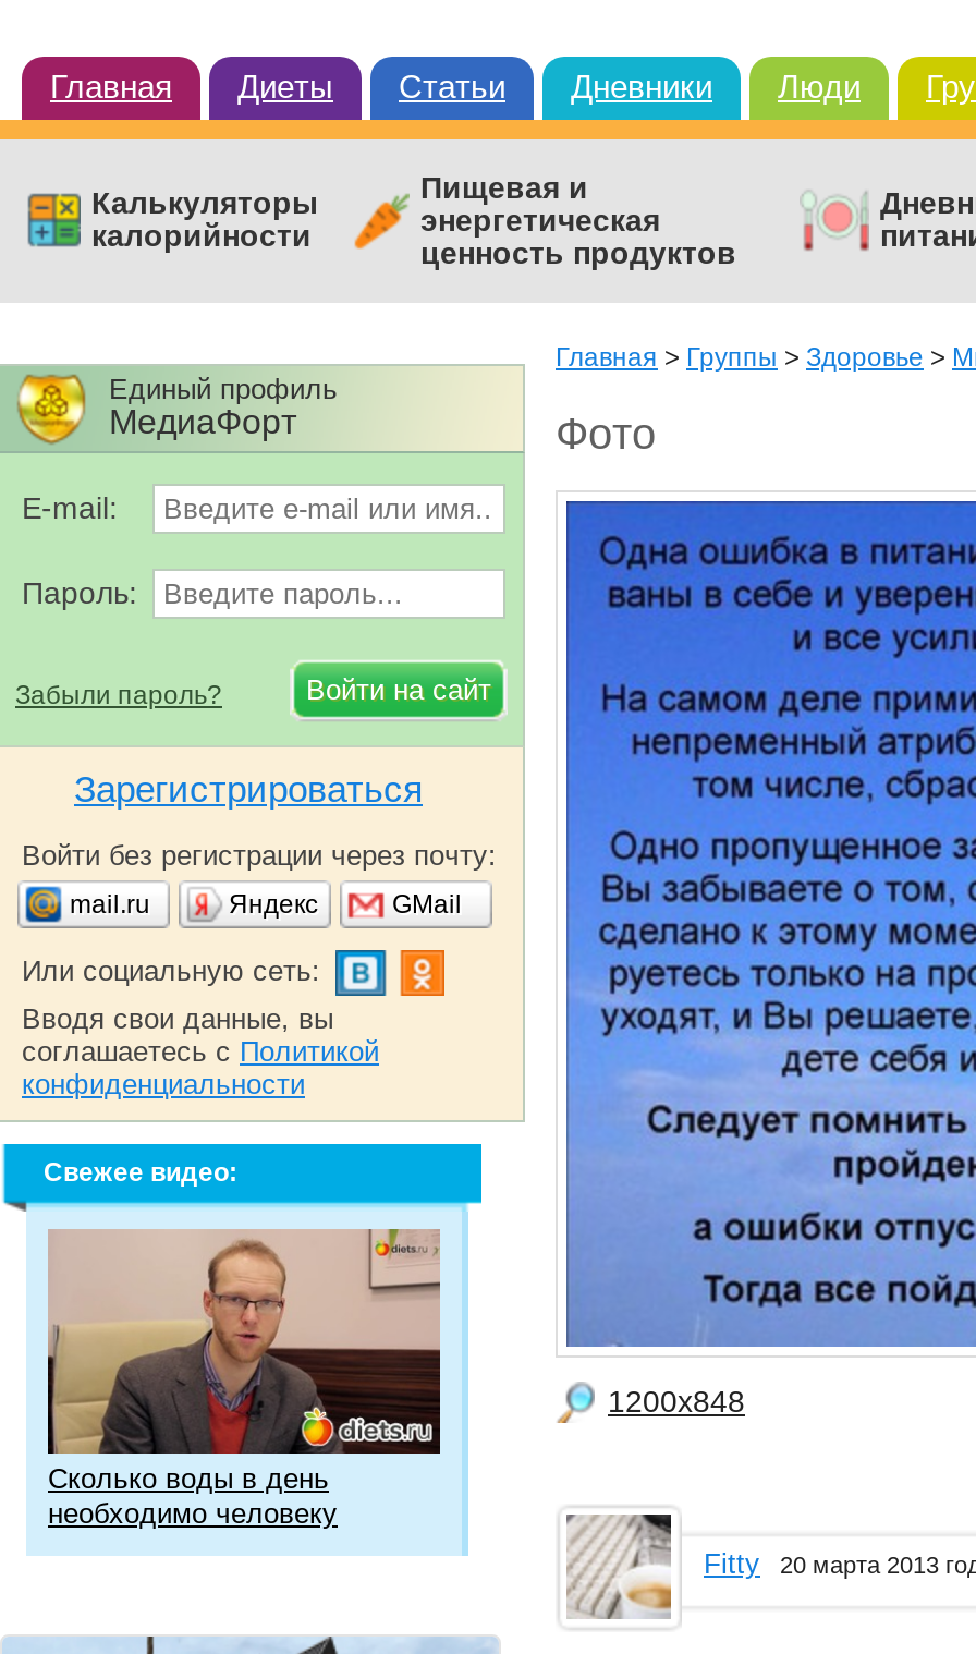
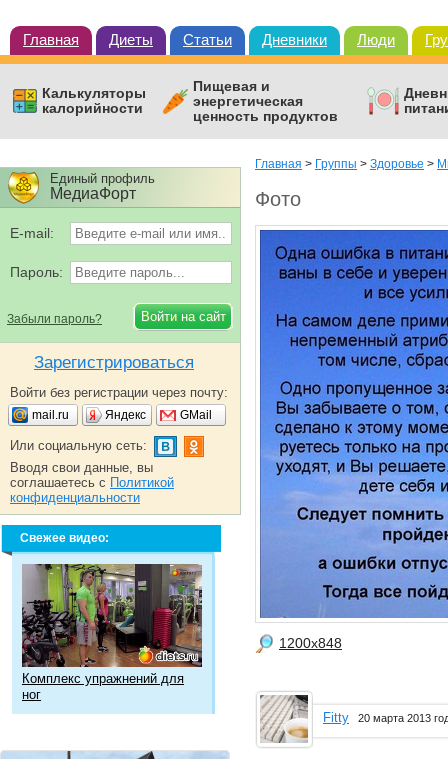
[46,1229,442,1529] [image] | Сколько воды в день | необходимо человеку -> [21,563,203,702] [image] | Комплекс упражнений для | ног

